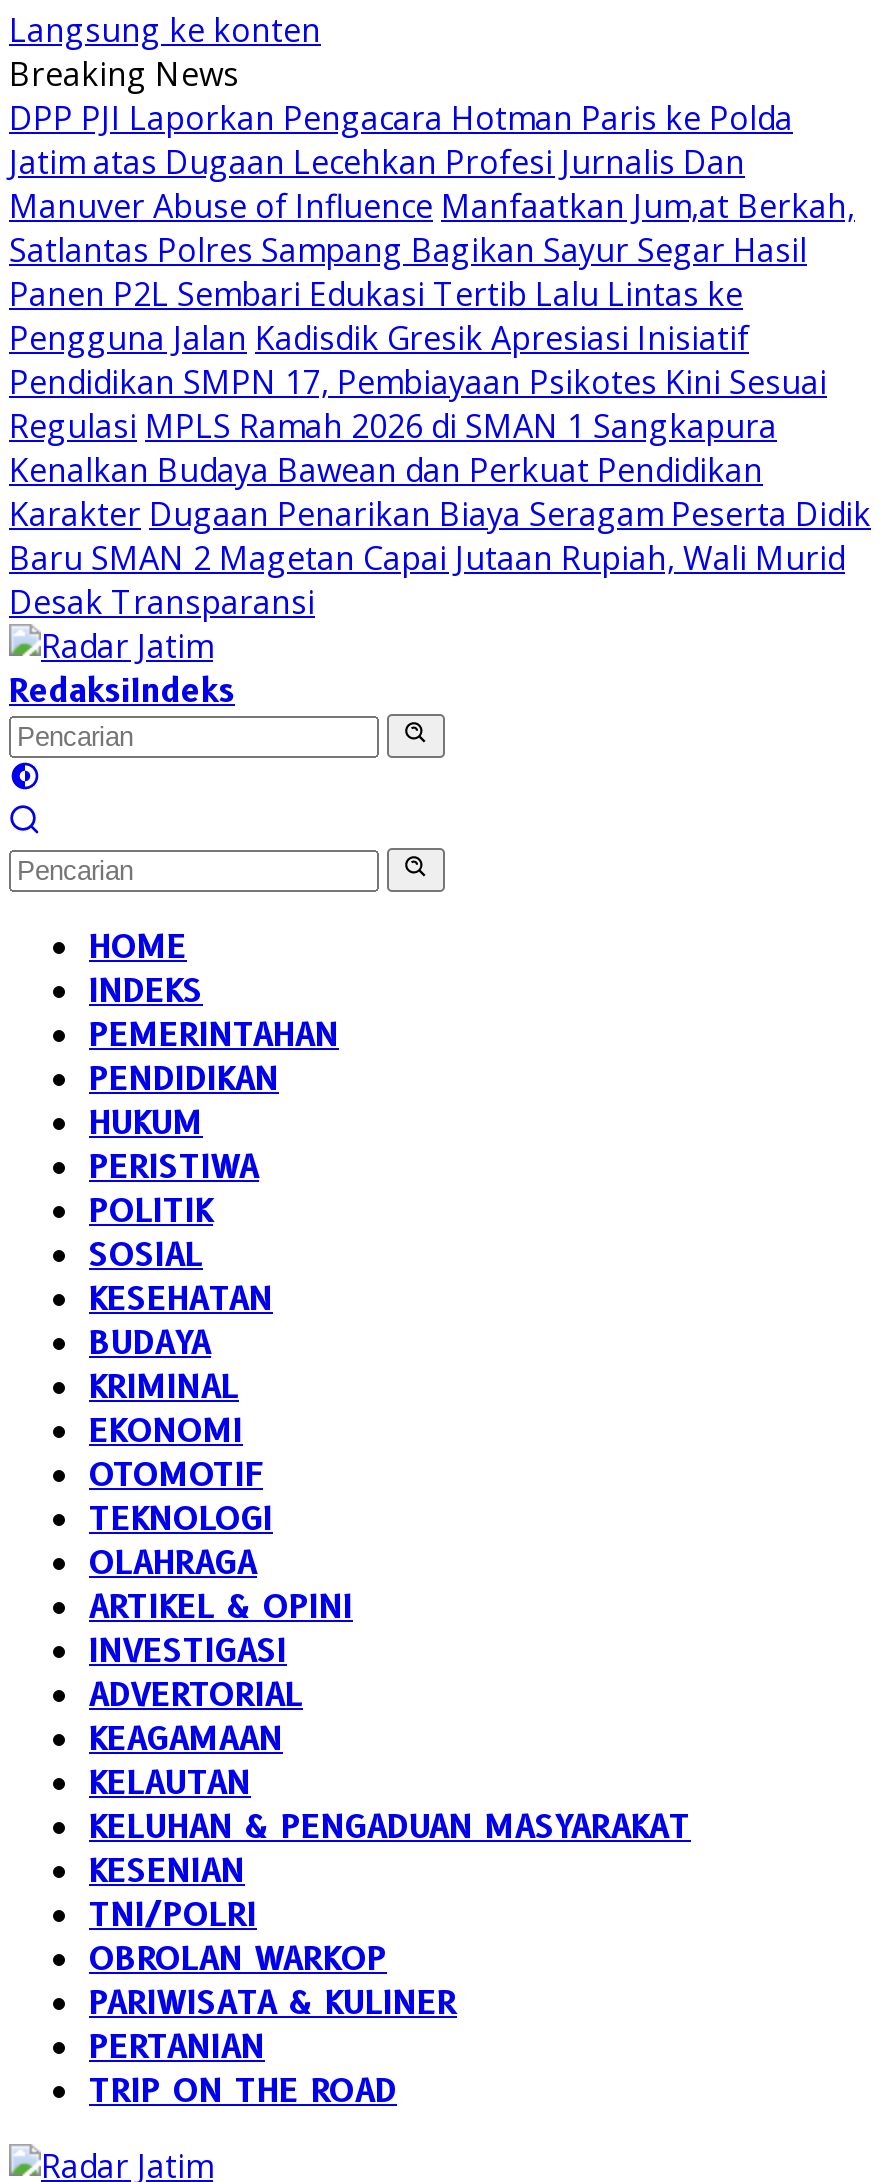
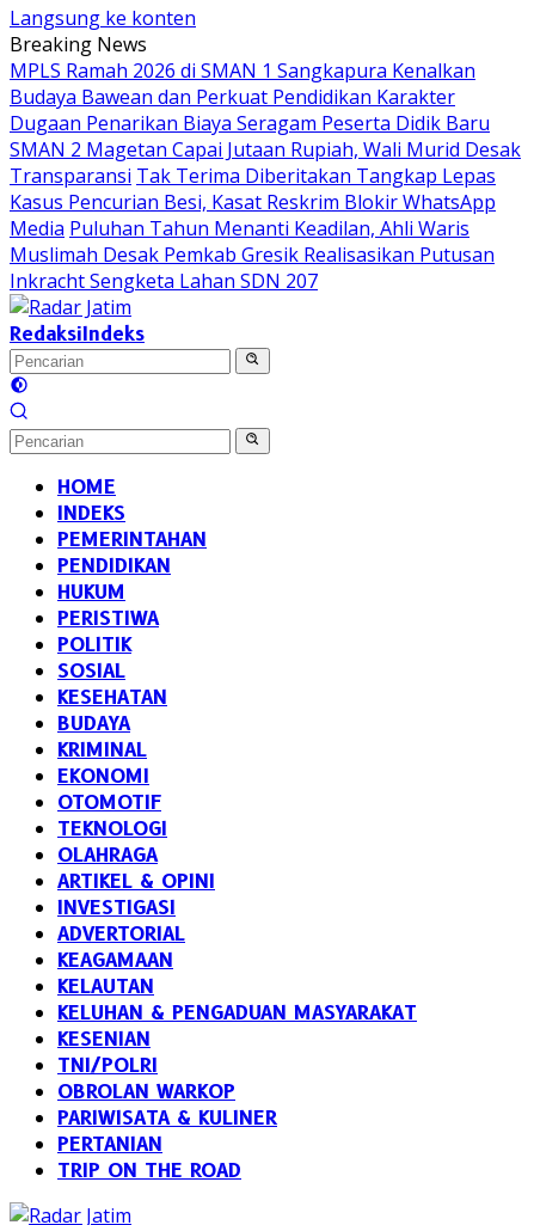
[9,96,871,624] DPP PJI Laporkan Pengacara Hotman Paris ke Polda | Jatim atas Dugaan Lecehkan Profesi Jurnalis Dan | Manuver Abuse of Influence Manfaatkan Jum,at Berkah, | Satlantas Polres Sampang Bagikan Sayur Segar Hasil | Panen P2L Sembari Edukasi Tertib Lalu Lintas ke | Pengguna Jalan Kadisdik Gresik Apresiasi Inisiatif | Pendidikan SMPN 17, Pembiayaan Psikotes Kini Sesuai | Regulasi MPLS Ramah 2026 di SMAN 1 Sangkapura | Kenalkan Budaya Bawean dan Perkuat Pendidikan | Karakter Dugaan Penarikan Biaya Seragam Peserta Didik | Baru SMAN 2 Magetan Capai Jutaan Rupiah, Wali Murid | Desak Transparansi -> [10,57,521,294] MPLS Ramah 2026 di SMAN 1 Sangkapura Kenalkan | Budaya Bawean dan Perkuat Pendidikan Karakter | Dugaan Penarikan Biaya Seragam Peserta Didik Baru | SMAN 2 Magetan Capai Jutaan Rupiah, Wali Murid Desak | Transparansi Tak Terima Diberitakan Tangkap Lepas | Kasus Pencurian Besi, Kasat Reskrim Blokir WhatsApp | Media Puluhan Tahun Menanti Keadilan, Ahli Waris | Muslimah Desak Pemkab Gresik Realisasikan Putusan | Inkracht Sengketa Lahan SDN 207

